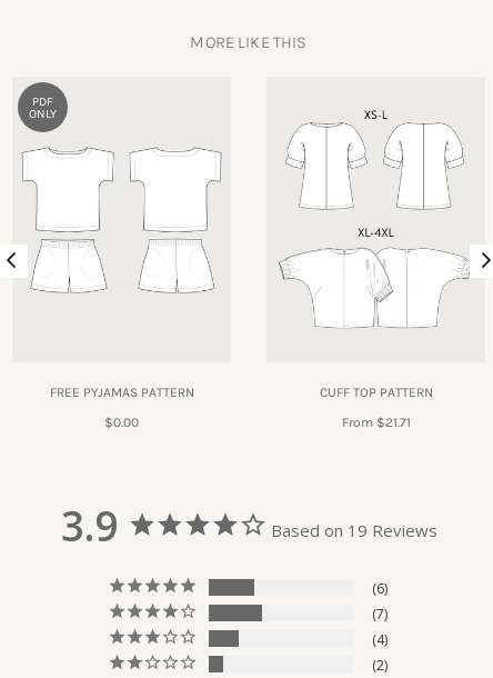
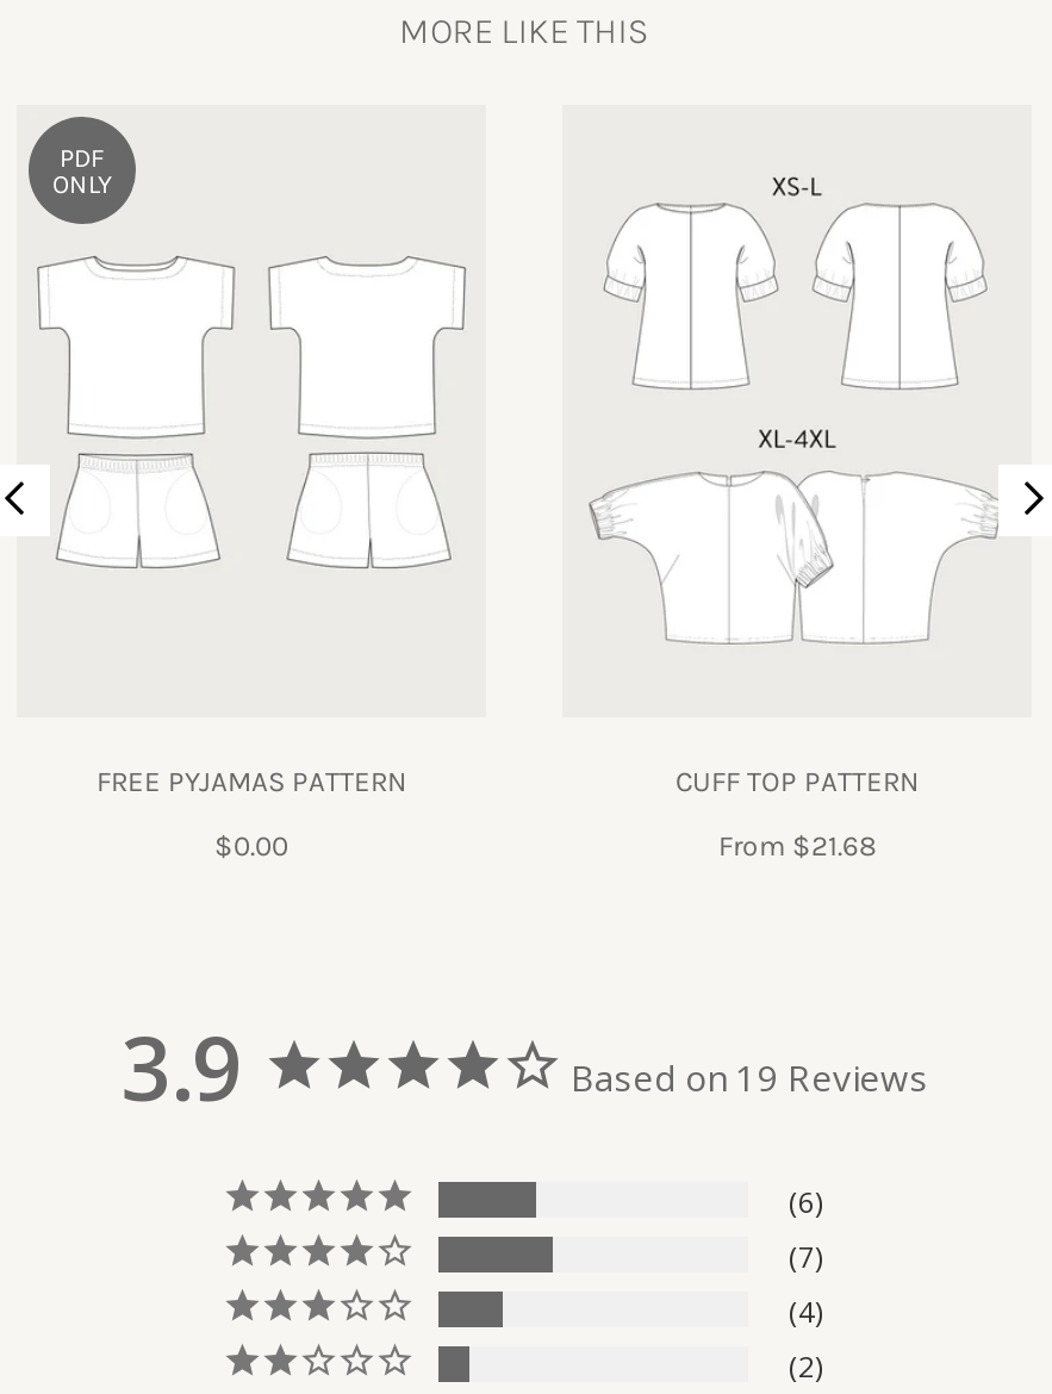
[341,414,410,430] From $21.71 -> [718,828,876,862] From $21.68

